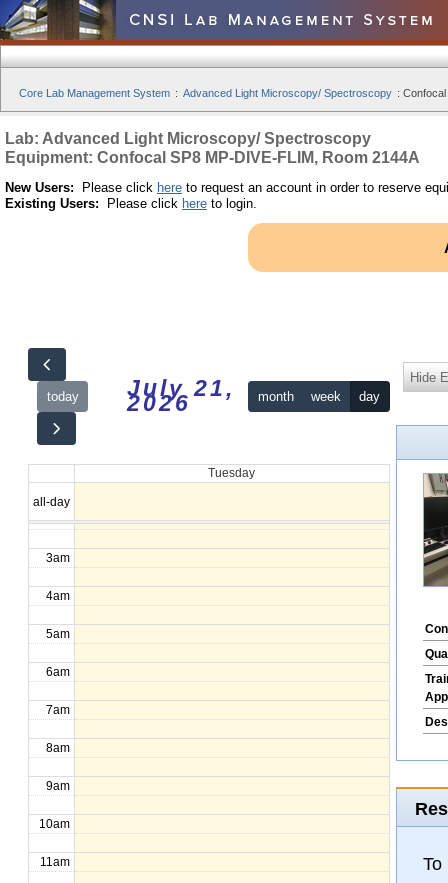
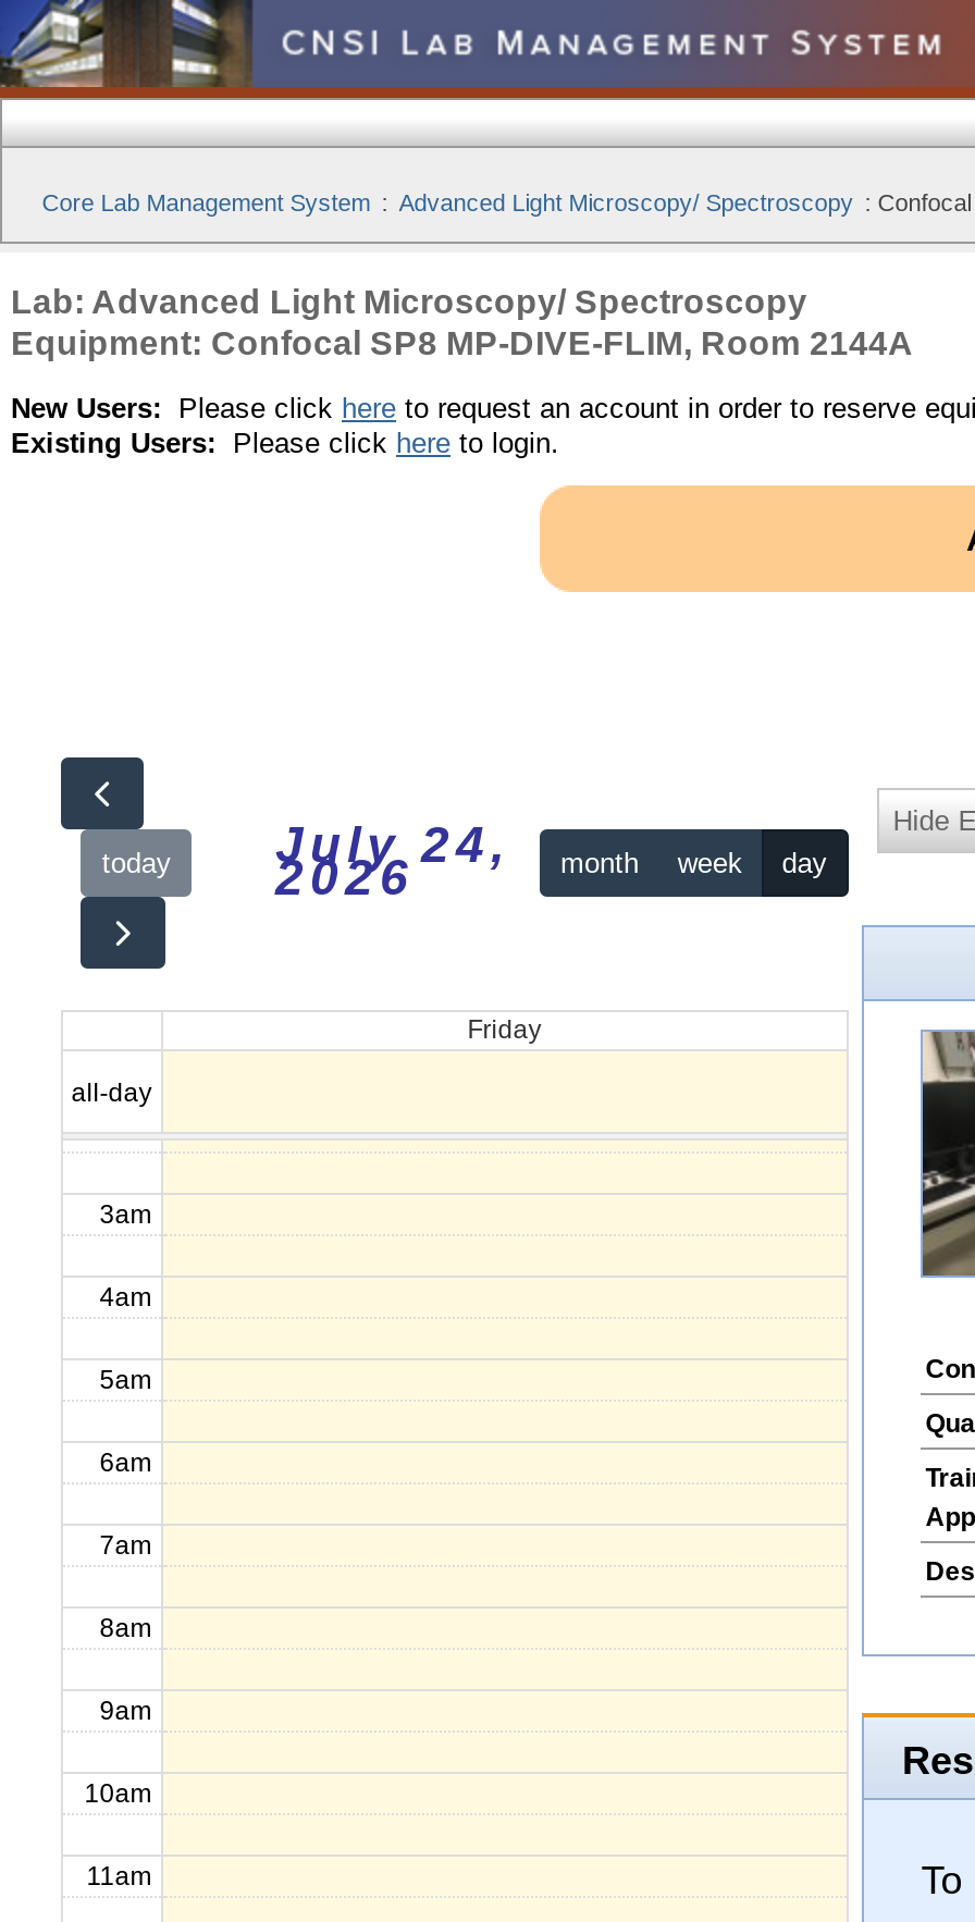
[126,375,380,404] July 21, month week day -> [275,817,828,879] July 24, month week day
[208,466,255,480] Tuesday -> [467,1015,541,1045] Friday

